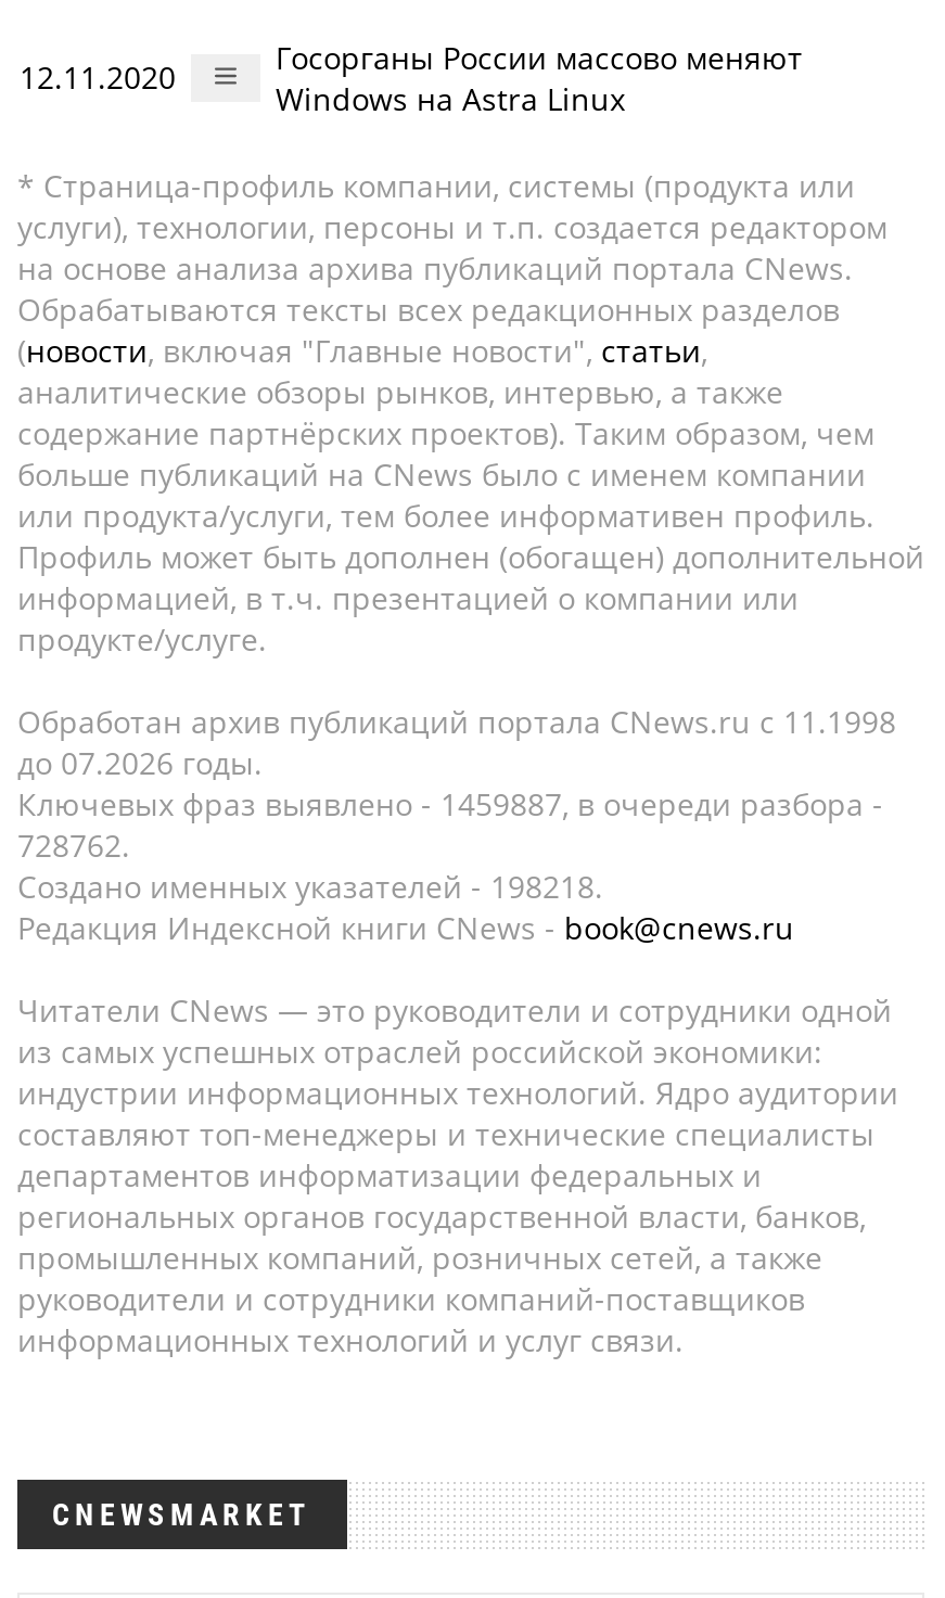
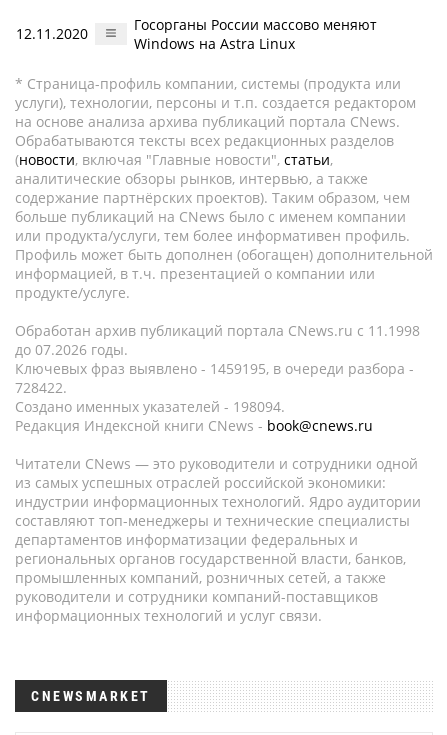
[17,783,883,824] Ключевых фраз выявлено - 1459887, в очереди разбора - -> [15,359,414,378] Ключевых фраз выявлено - 1459195, в очереди разбора -
[17,824,130,866] 728762. -> [15,378,67,397] 728422.
[17,866,603,907] Создано именных указателей - 198218. -> [15,397,285,416] Создано именных указателей - 198094.

